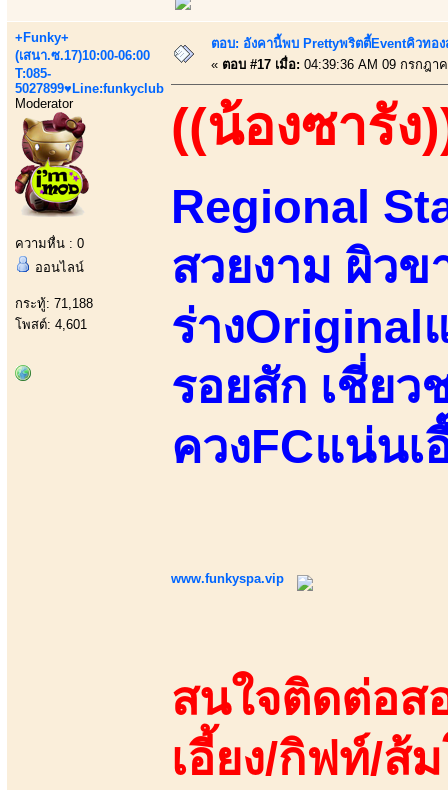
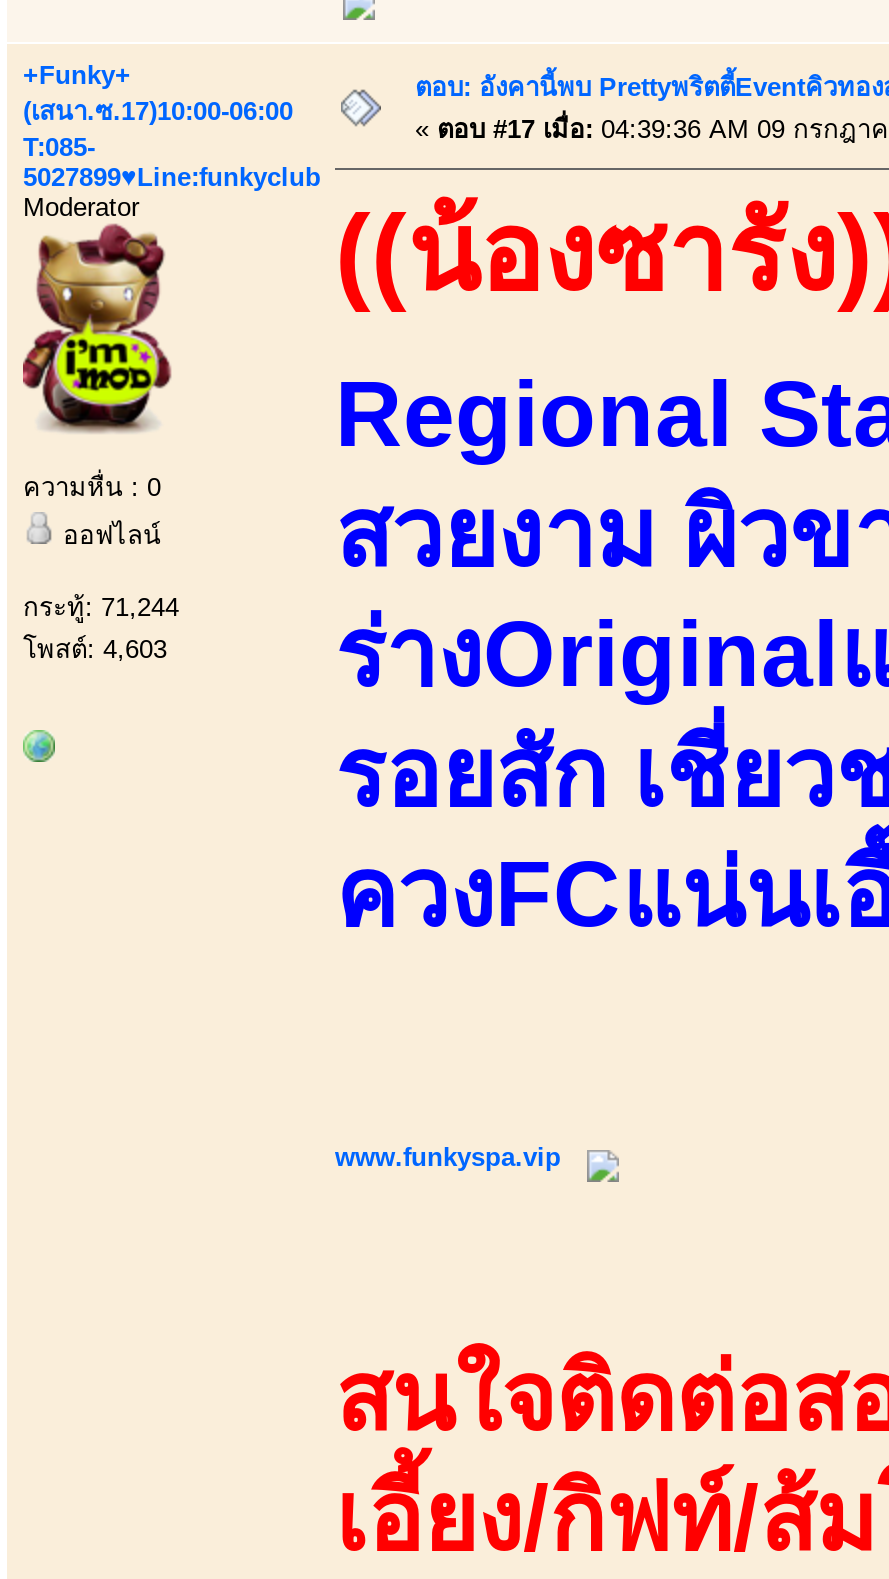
[31,260,84,275] ออนไลน์ -> [55,519,161,549] ออฟไลน์
[15,296,93,311] กระทู้: 71,188 -> [23,591,179,621] กระทู้: 71,244
[15,317,87,332] โพสต์: 4,601 -> [23,633,167,663] โพสต์: 4,603

